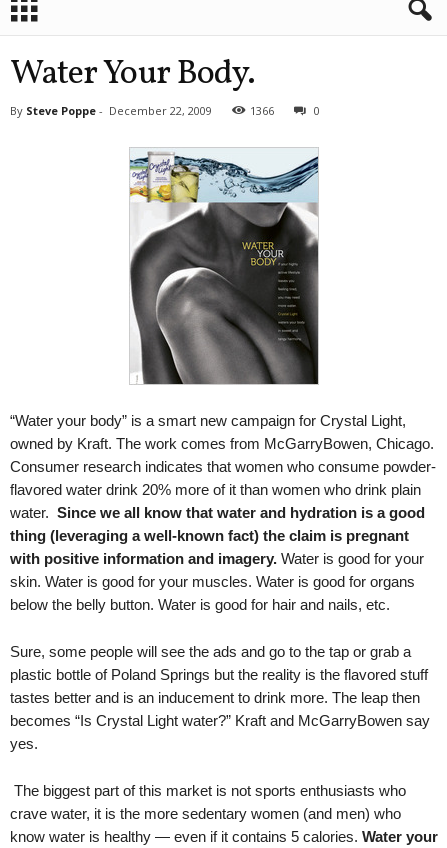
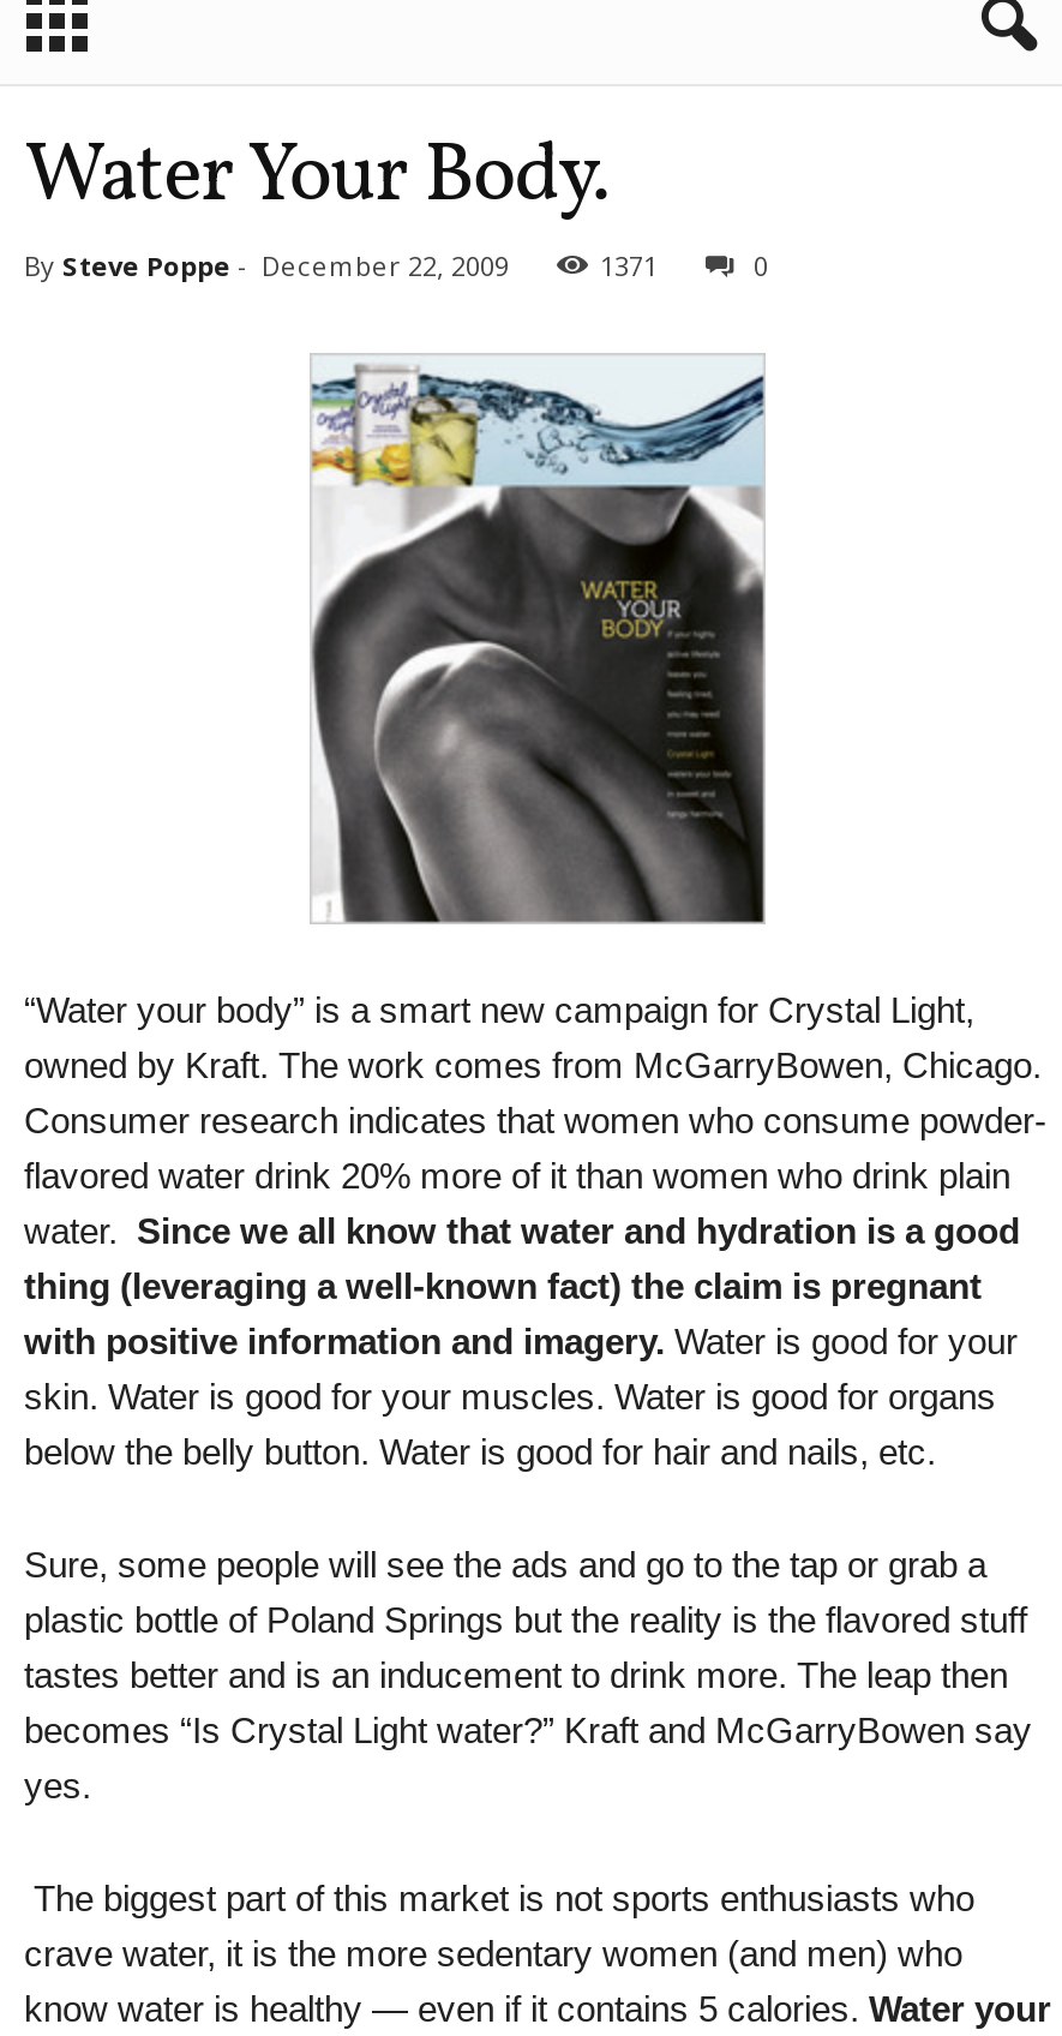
[250,103,274,118] 1366 -> [600,247,658,283] 1371

